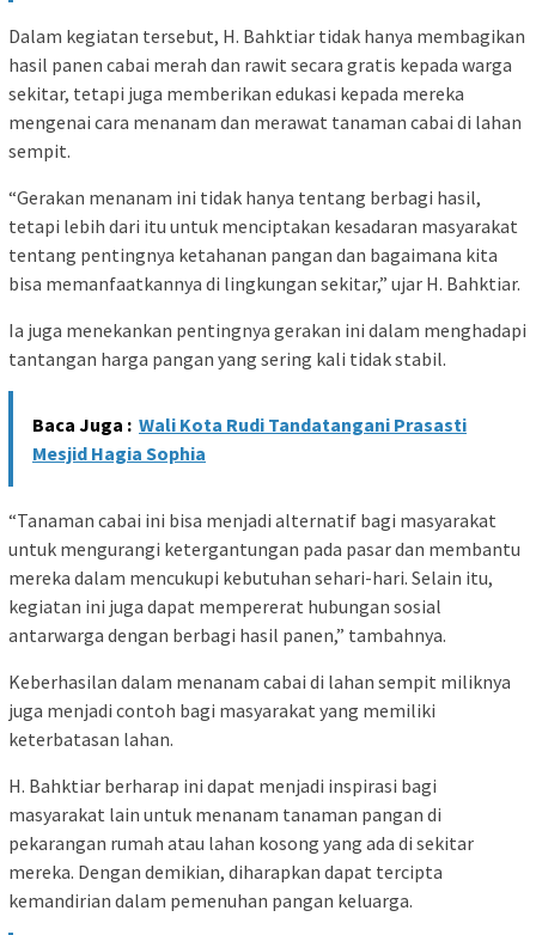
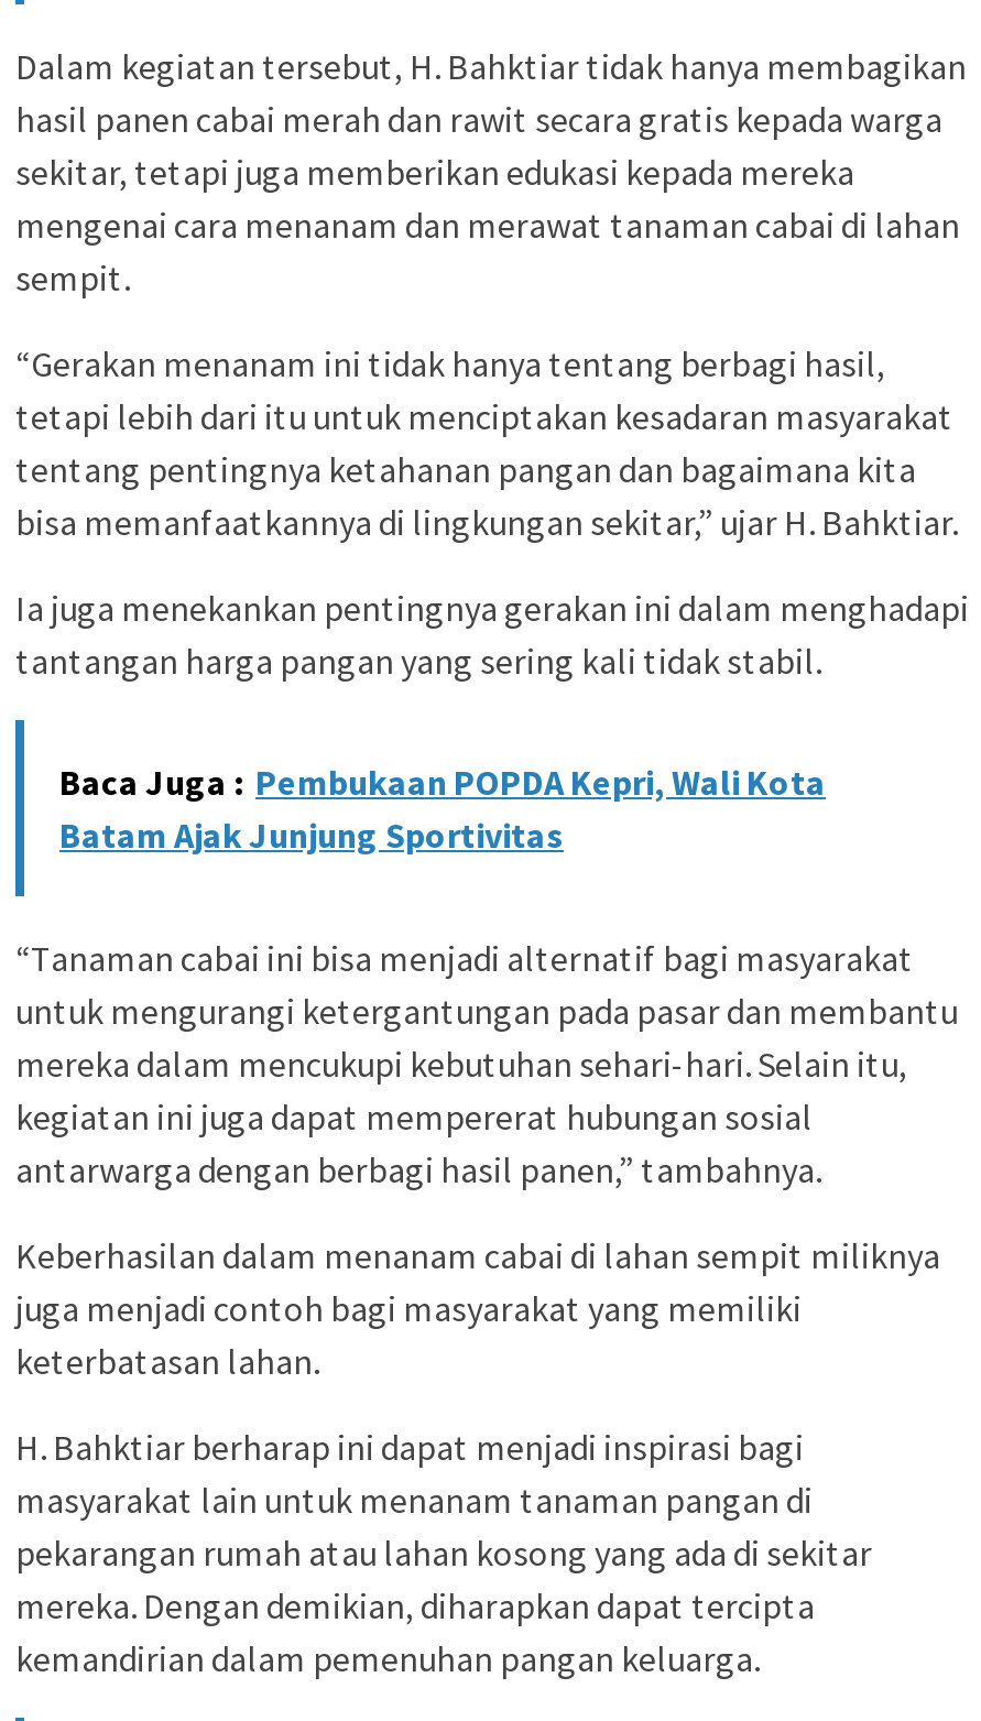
[32,412,467,465] Baca Juga : Wali Kota Rudi Tandatangani Prasasti | Mesjid Hagia Sophia -> [59,759,826,856] Baca Juga : Pembukaan POPDA Kepri, Wali Kota | Batam Ajak Junjung Sportivitas

